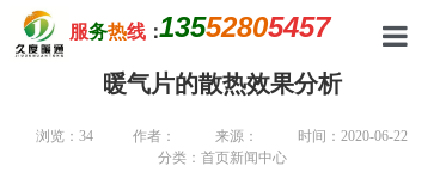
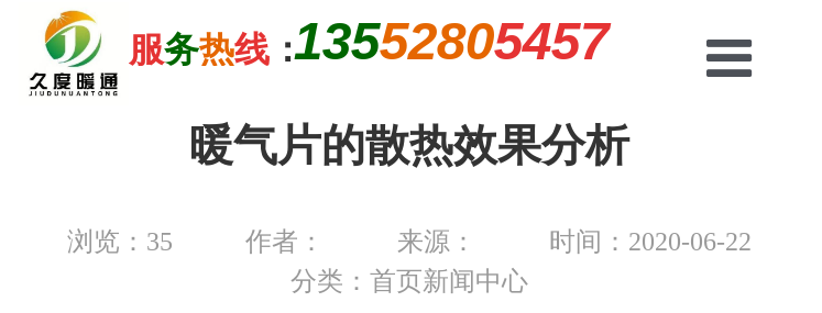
[36,128,93,145] 浏览：34 -> [67,226,173,257] 浏览：35

